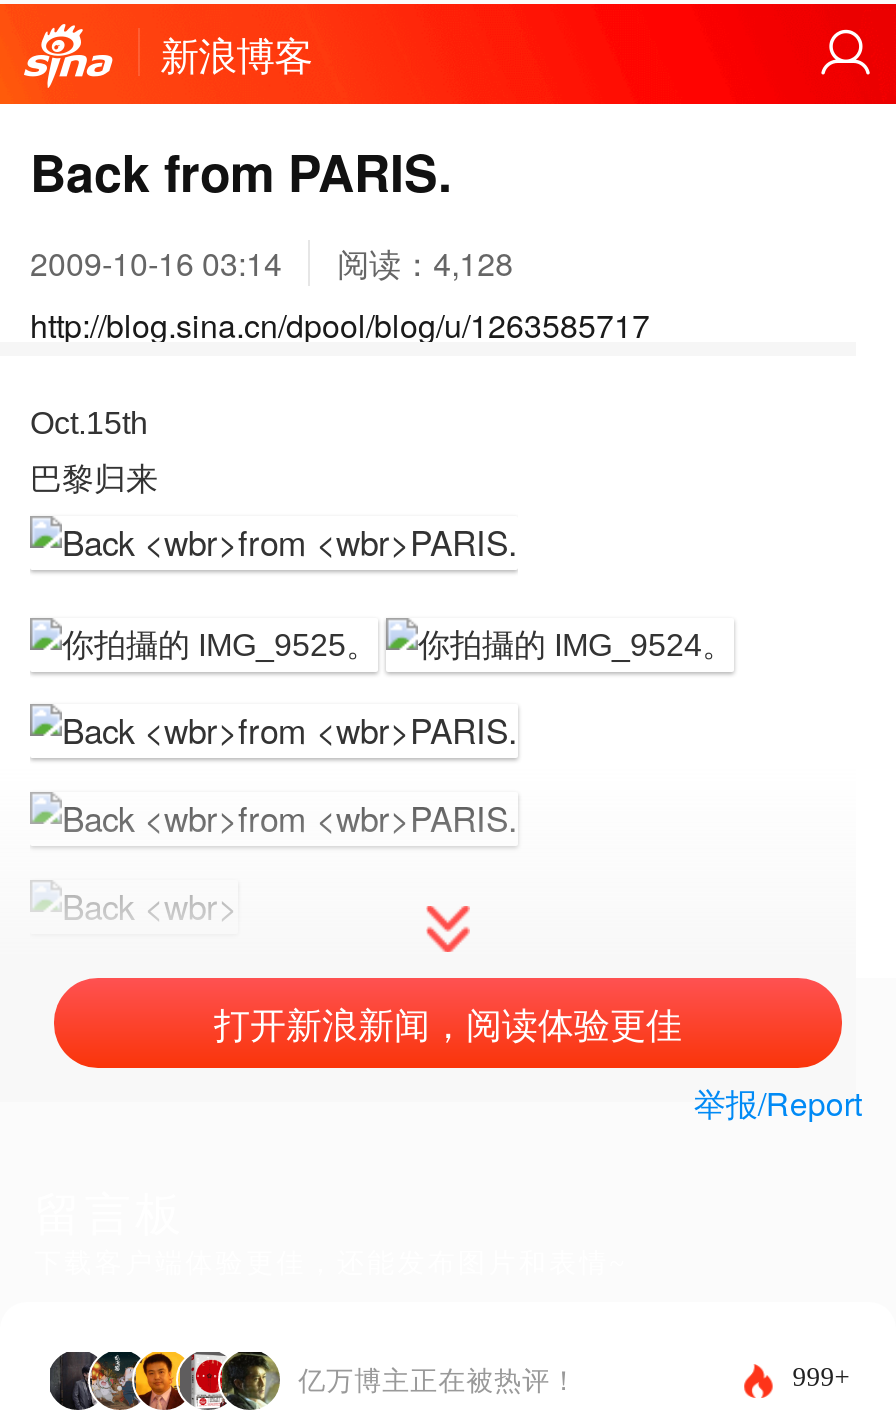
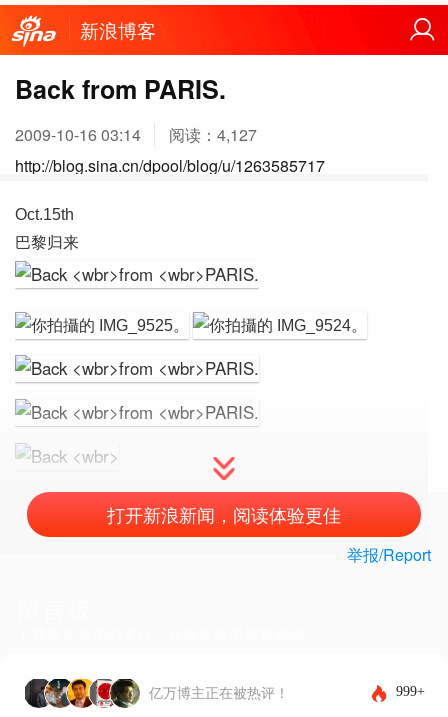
[30,240,513,286] 2009-10-16 03:14 阅读：4,128 -> [15,123,257,146] 2009-10-16 03:14 阅读：4,127

